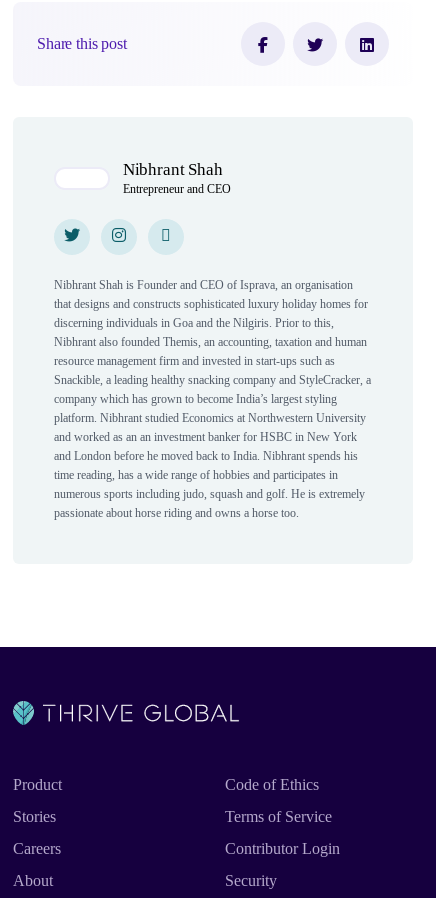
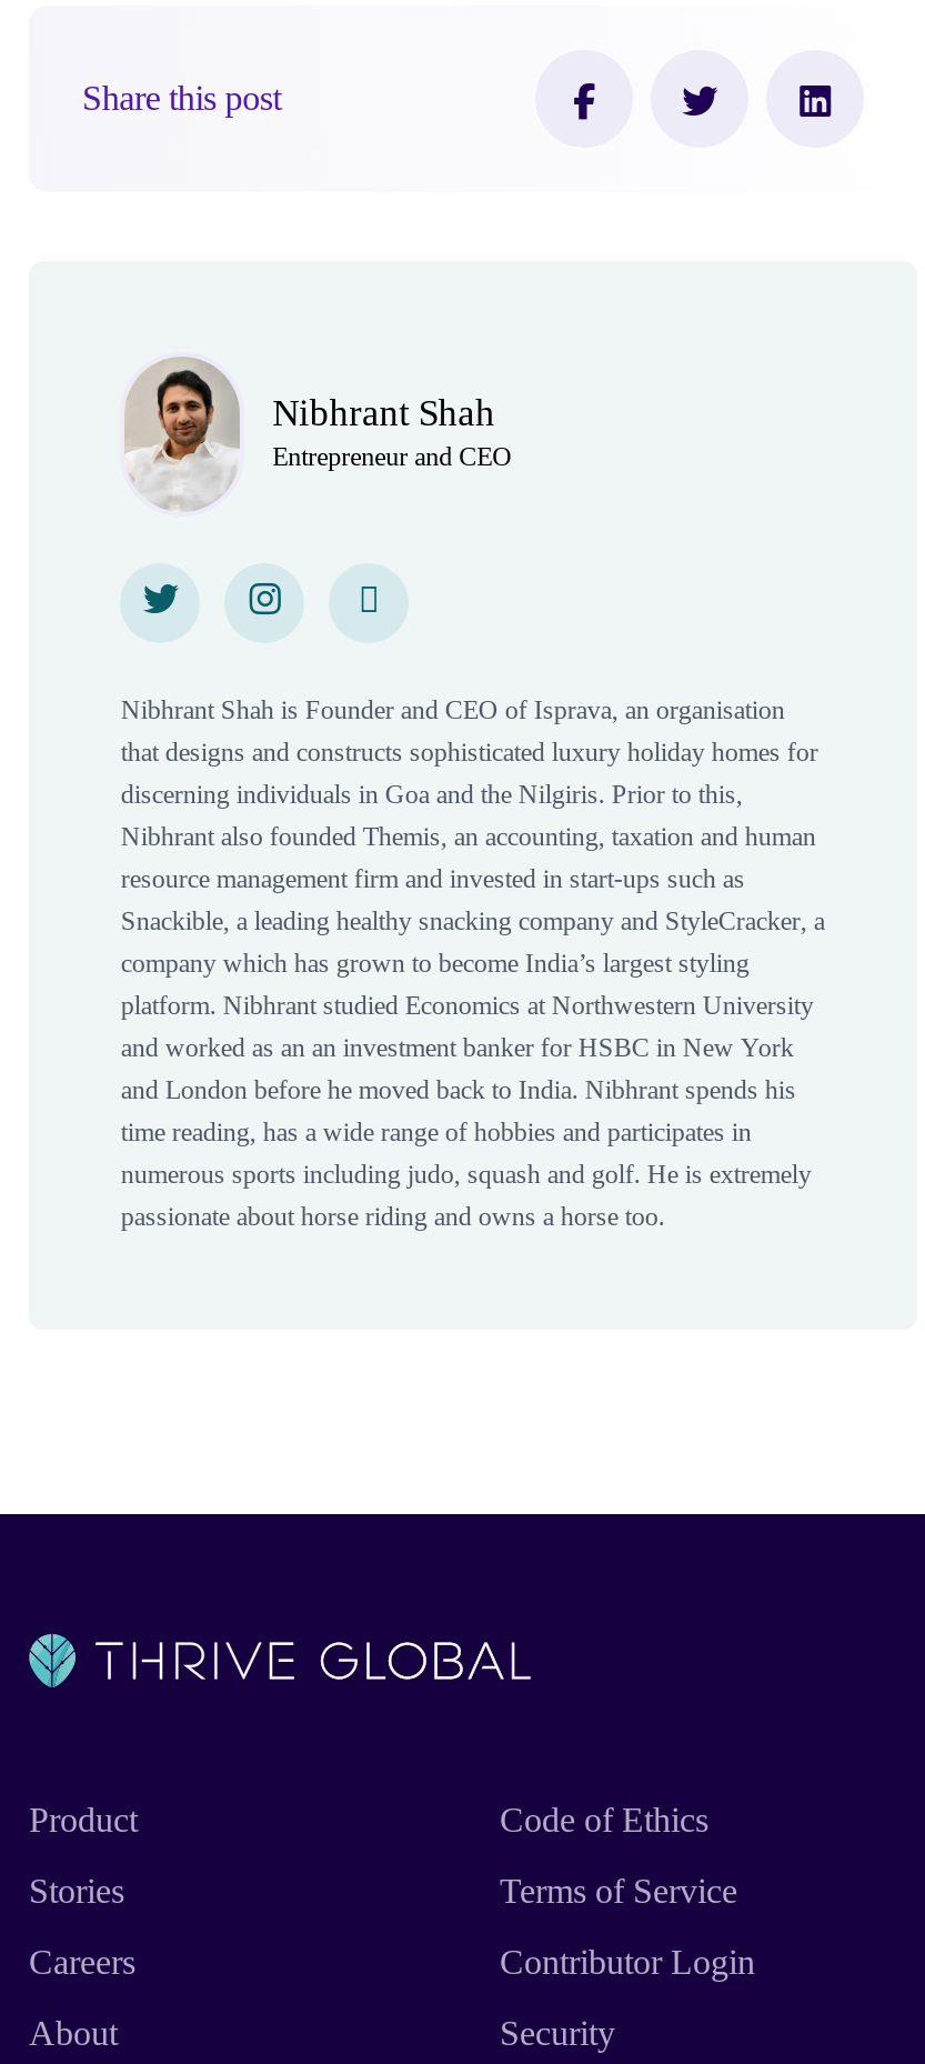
none -> [124,357,240,510] [image]

